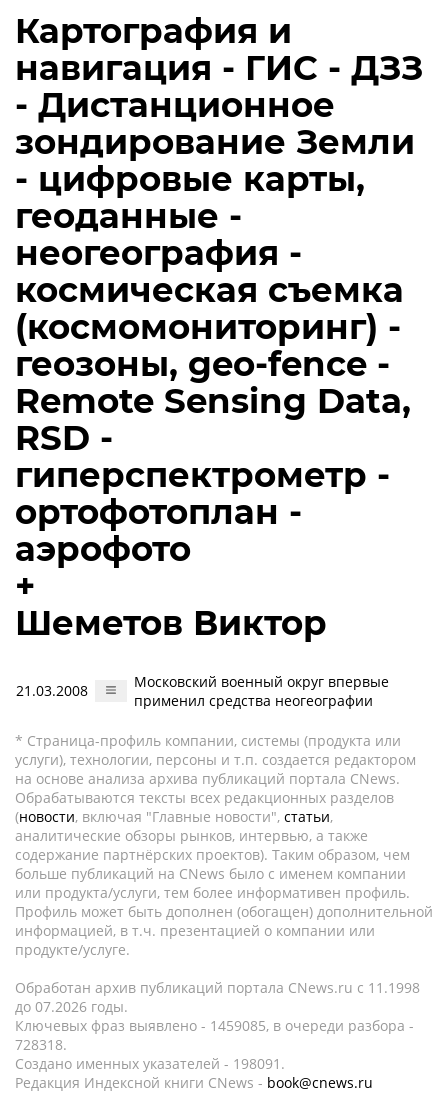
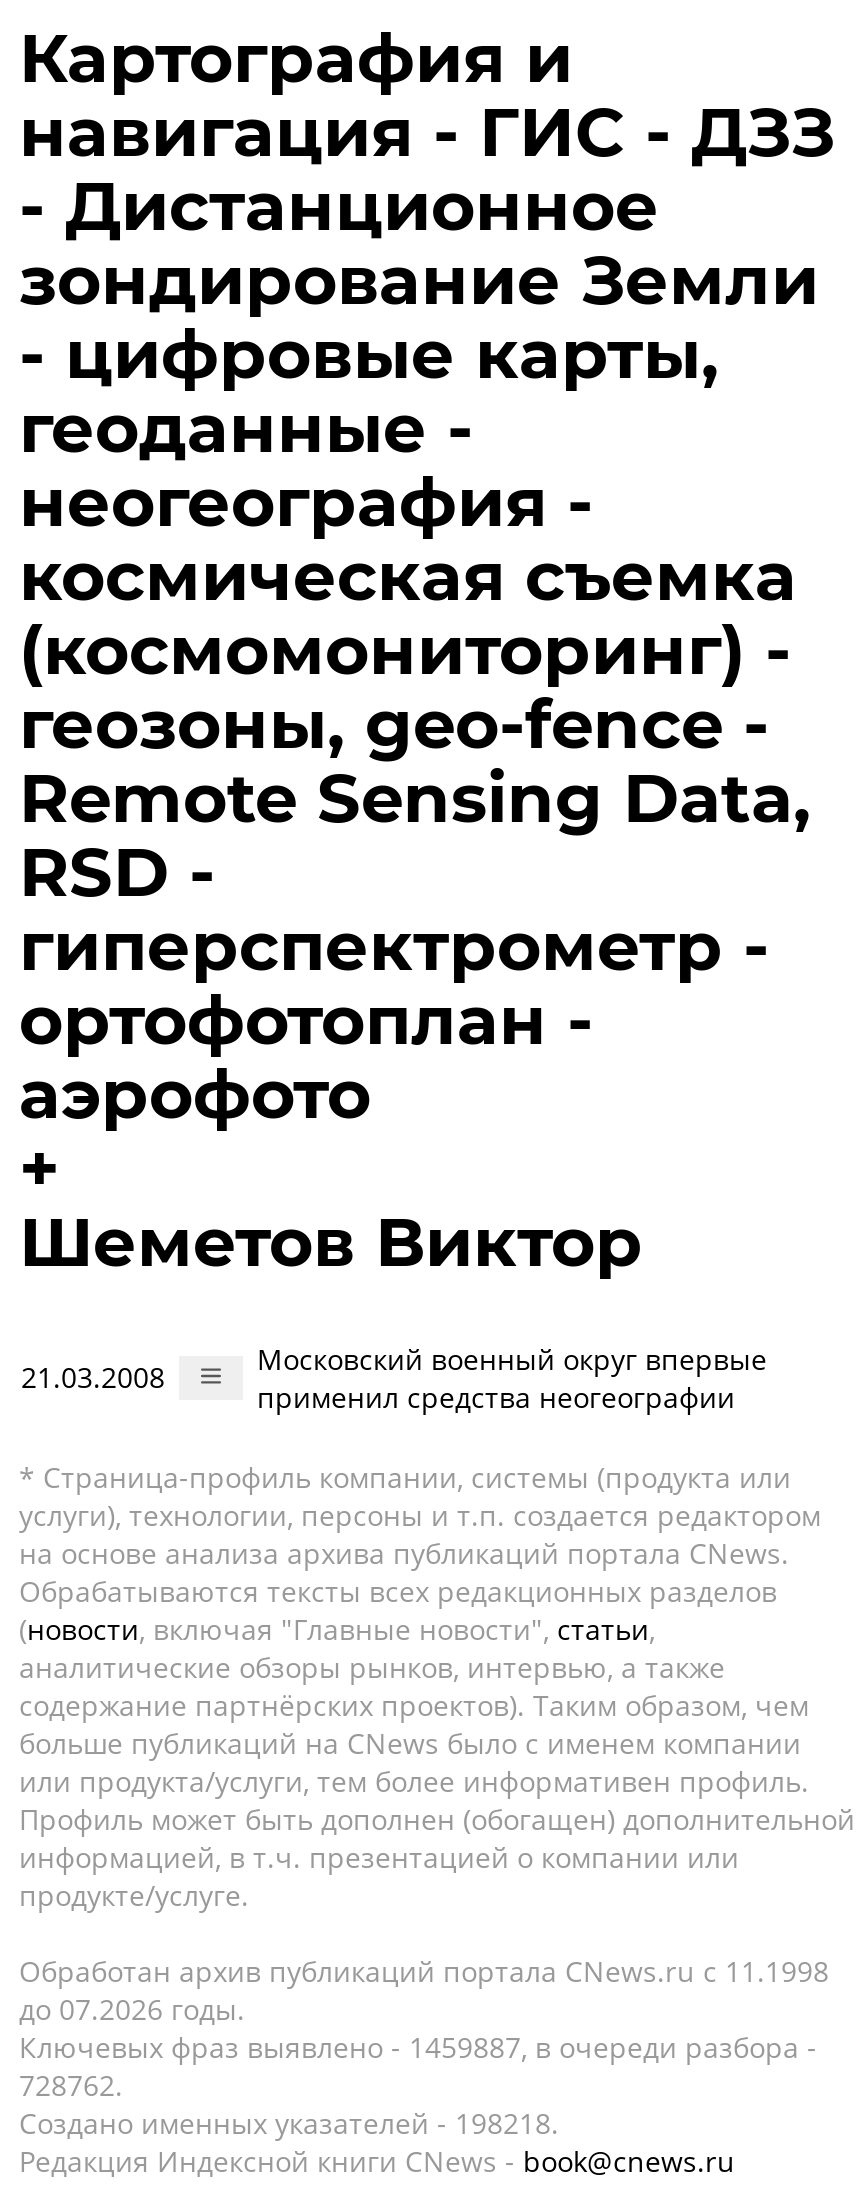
[15,1016,414,1035] Ключевых фраз выявлено - 1459085, в очереди разбора - -> [19,2028,817,2066] Ключевых фраз выявлено - 1459887, в очереди разбора -
[15,1035,67,1054] 728318. -> [19,2066,123,2104] 728762.
[15,1054,285,1073] Создано именных указателей - 198091. -> [19,2104,559,2142] Создано именных указателей - 198218.

